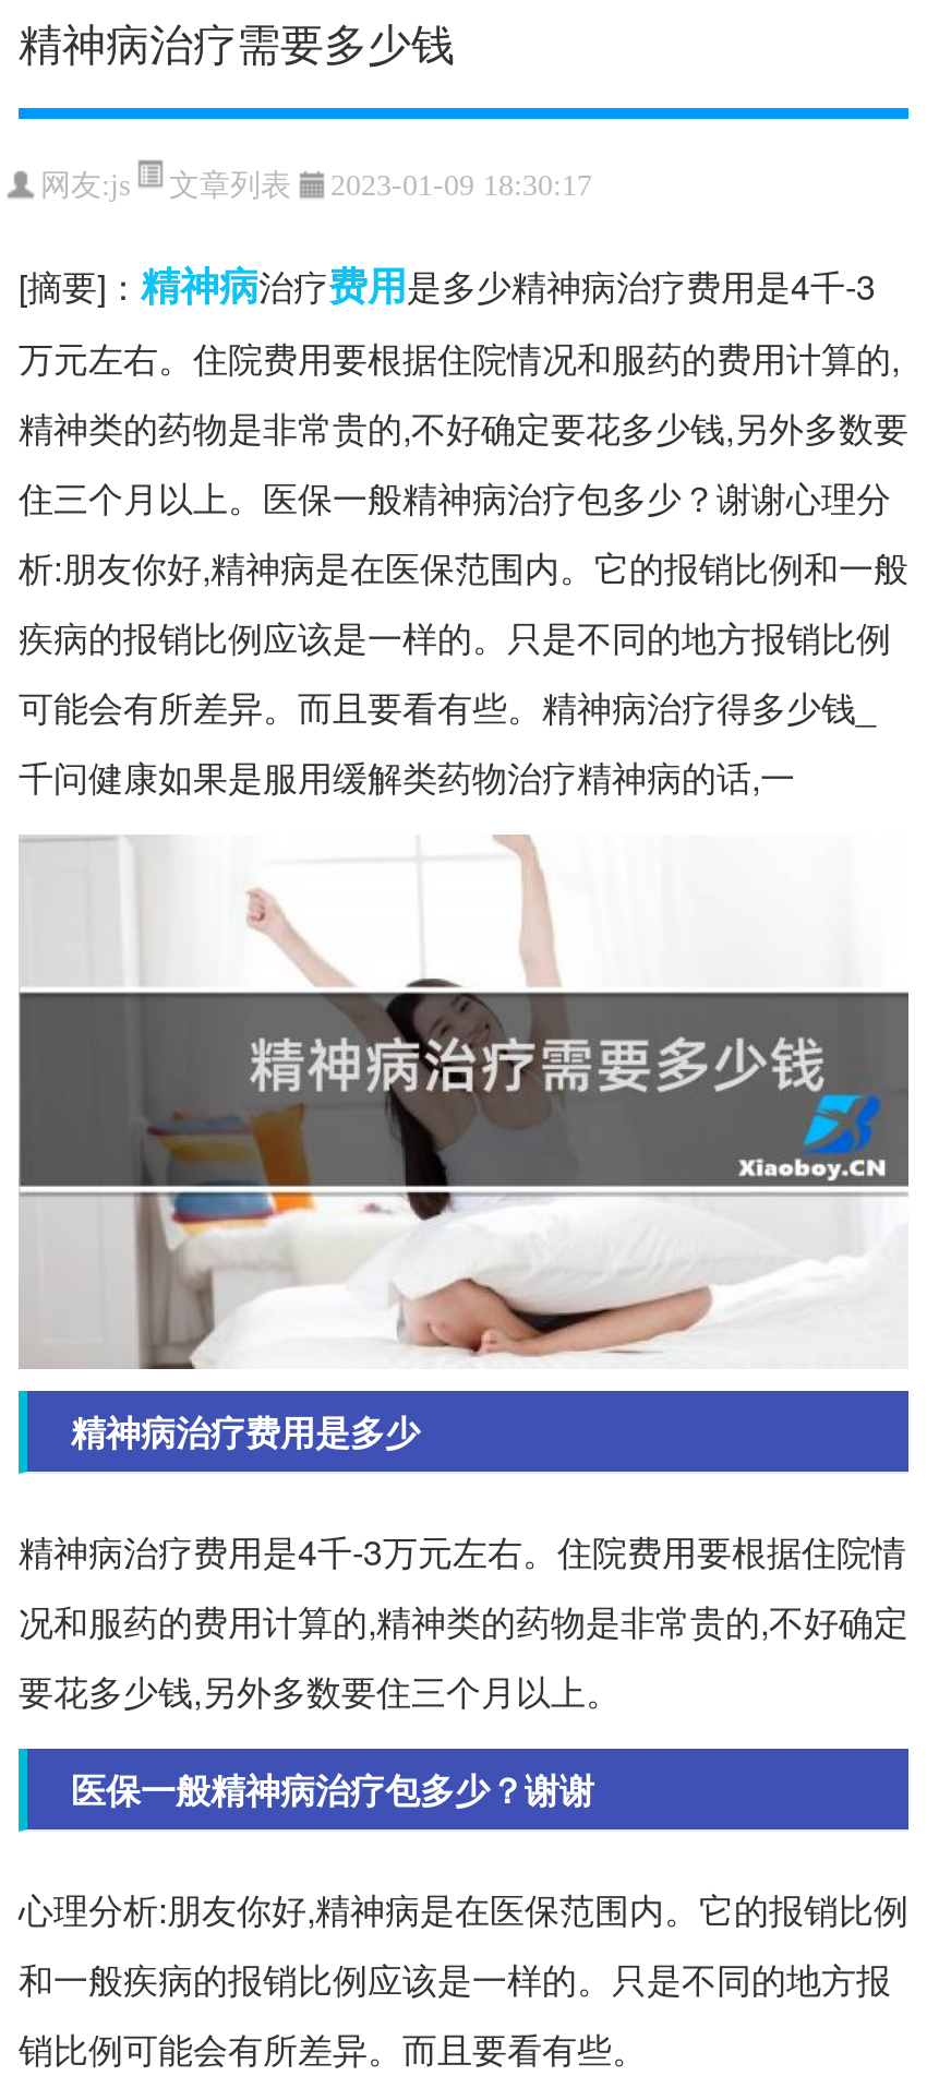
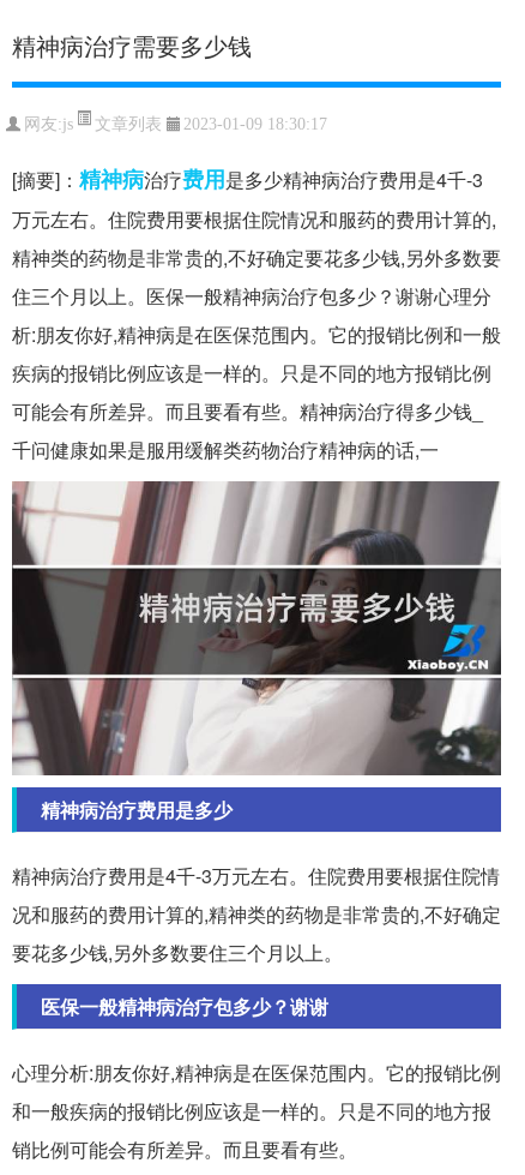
[19,835,908,1371] [image] -> [11,480,502,777] [image]

